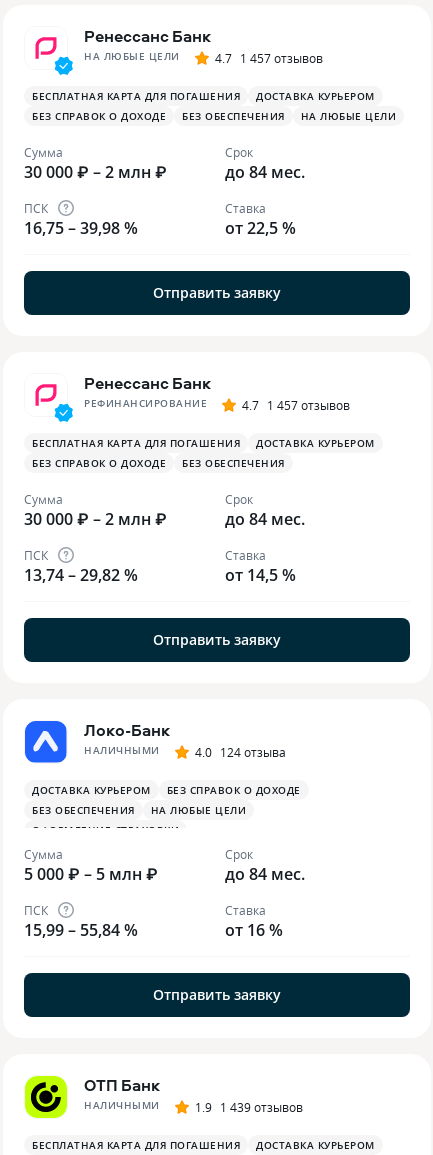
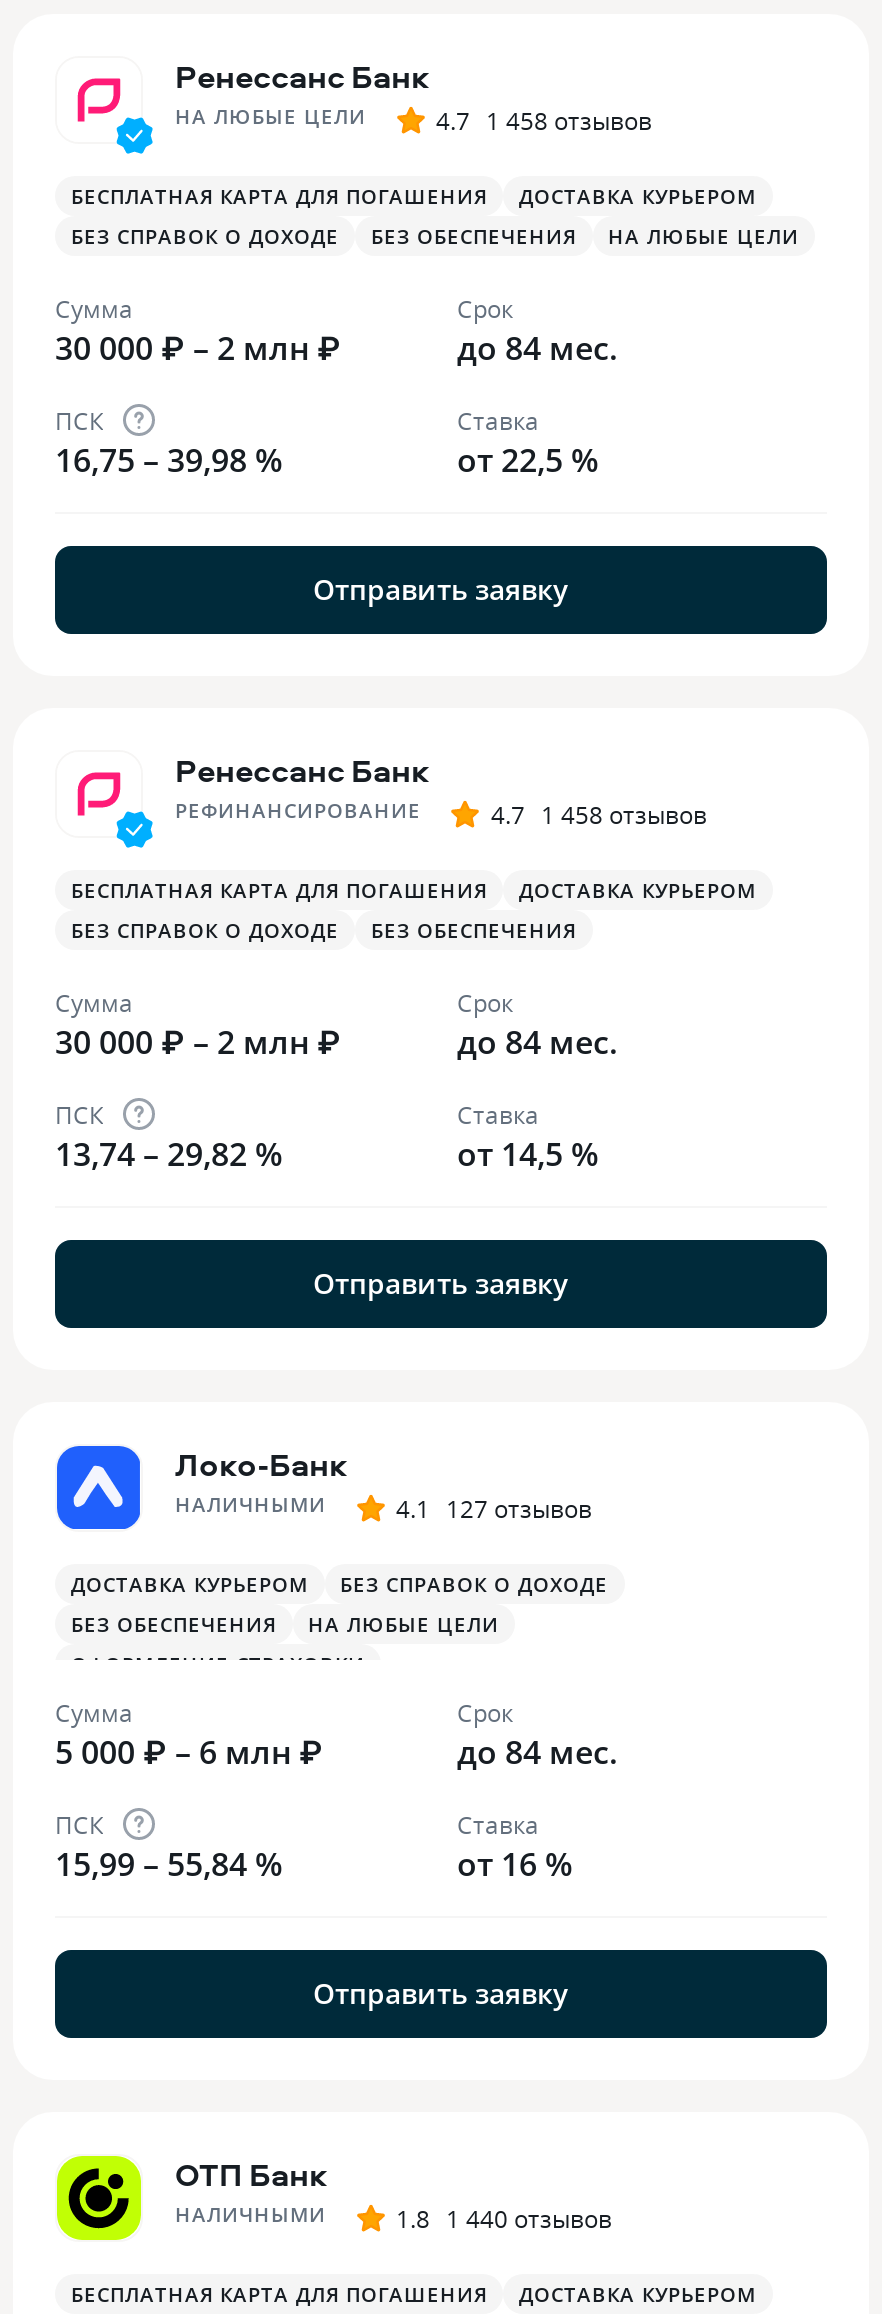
[214,50,322,66] 4.7 1 457 отзывов -> [436,104,652,136] 4.7 1 458 отзывов
[242,397,350,413] 4.7 1 457 отзывов -> [491,798,707,830] 4.7 1 458 отзывов
[194,744,285,760] 4.0 124 отзыва -> [396,1492,592,1524] 4.1 127 отзывов
[24,863,158,885] 5 000 ₽ – 5 млн ₽ -> [55,1730,323,1774] 5 000 ₽ – 6 млн ₽
[194,1099,302,1115] 1.9 1 439 отзывов -> [396,2202,612,2234] 1.8 1 440 отзывов

